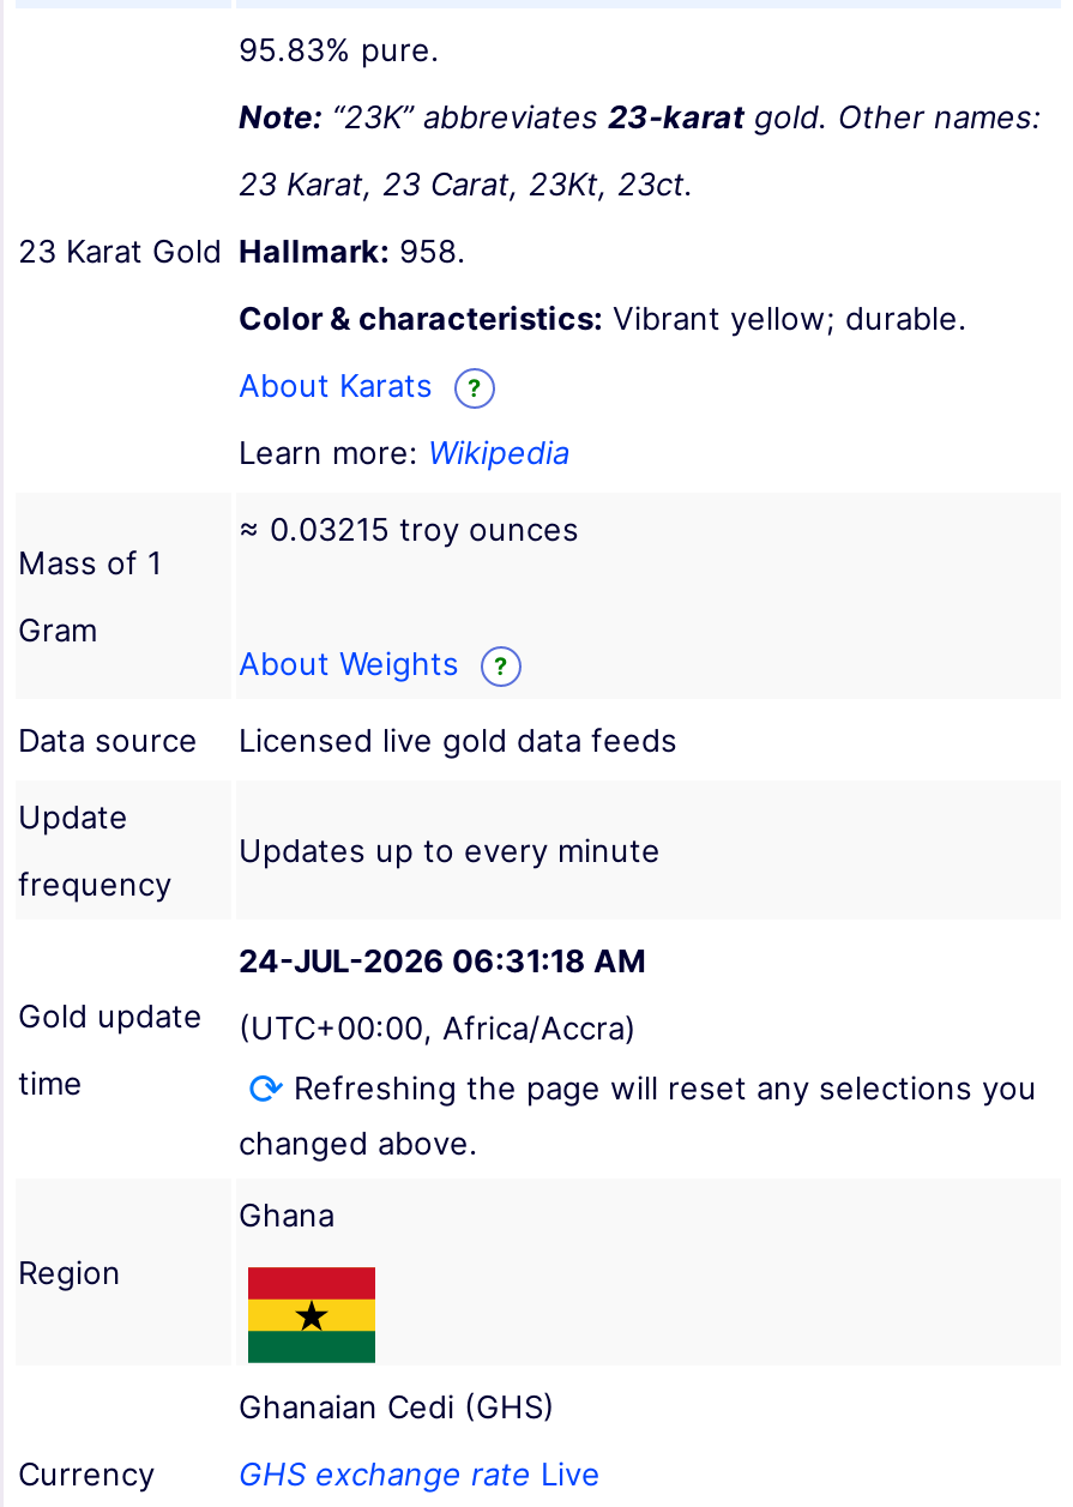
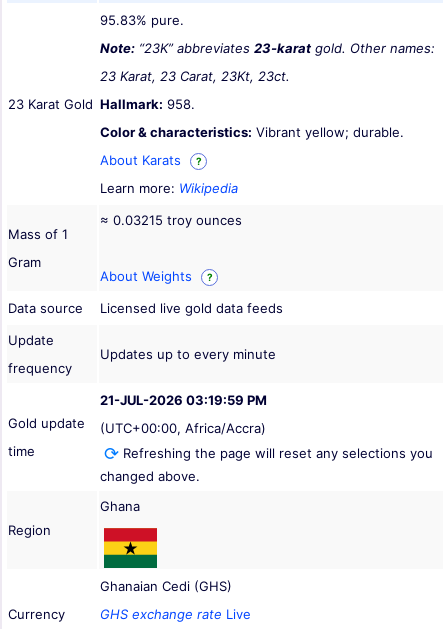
[239,942,646,980] 24-JUL-2026 06:31:18 AM -> [100,392,267,408] 21-JUL-2026 03:19:59 PM

